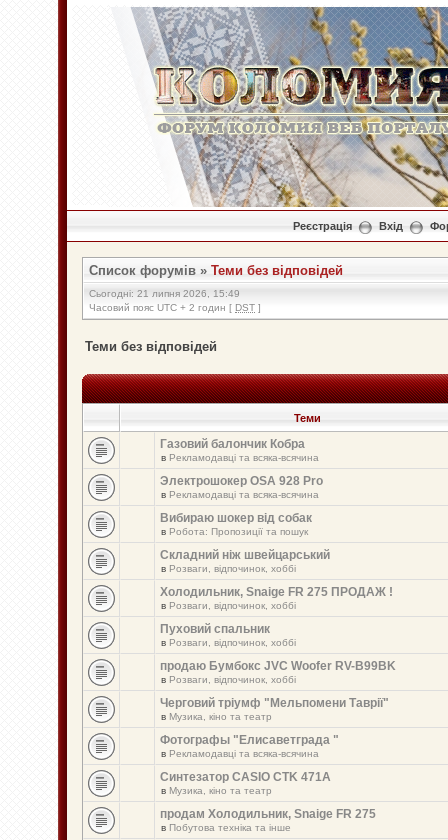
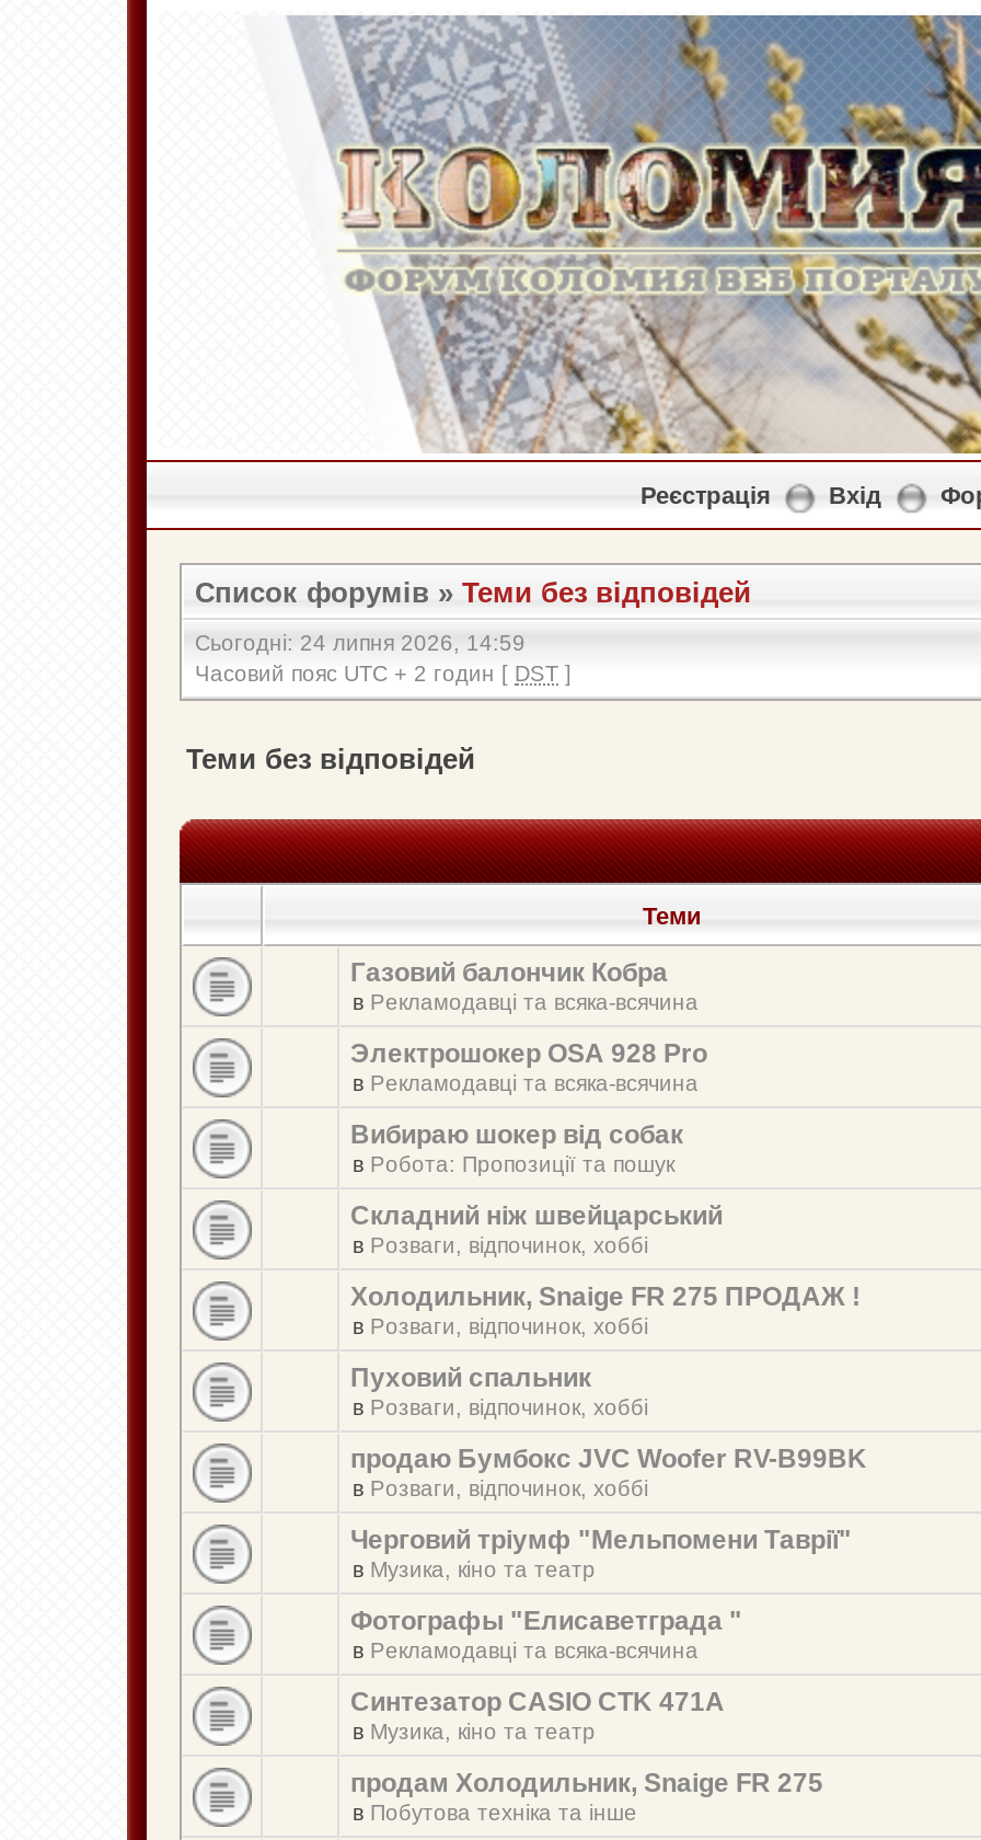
[89,288,240,299] Сьогодні: 21 липня 2026, 15:49 -> [195,631,526,655] Сьогодні: 24 липня 2026, 14:59

